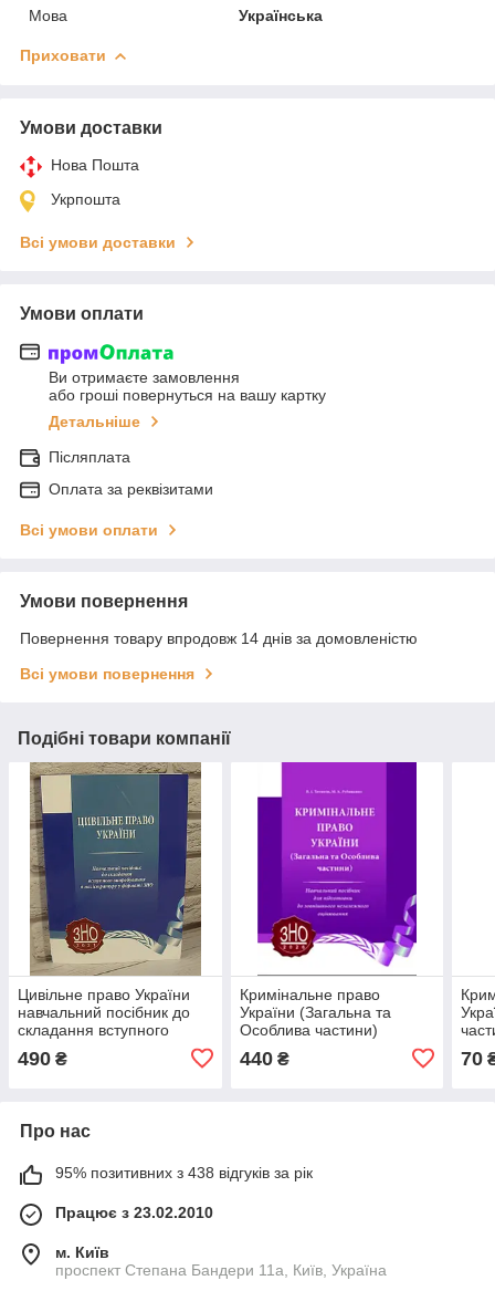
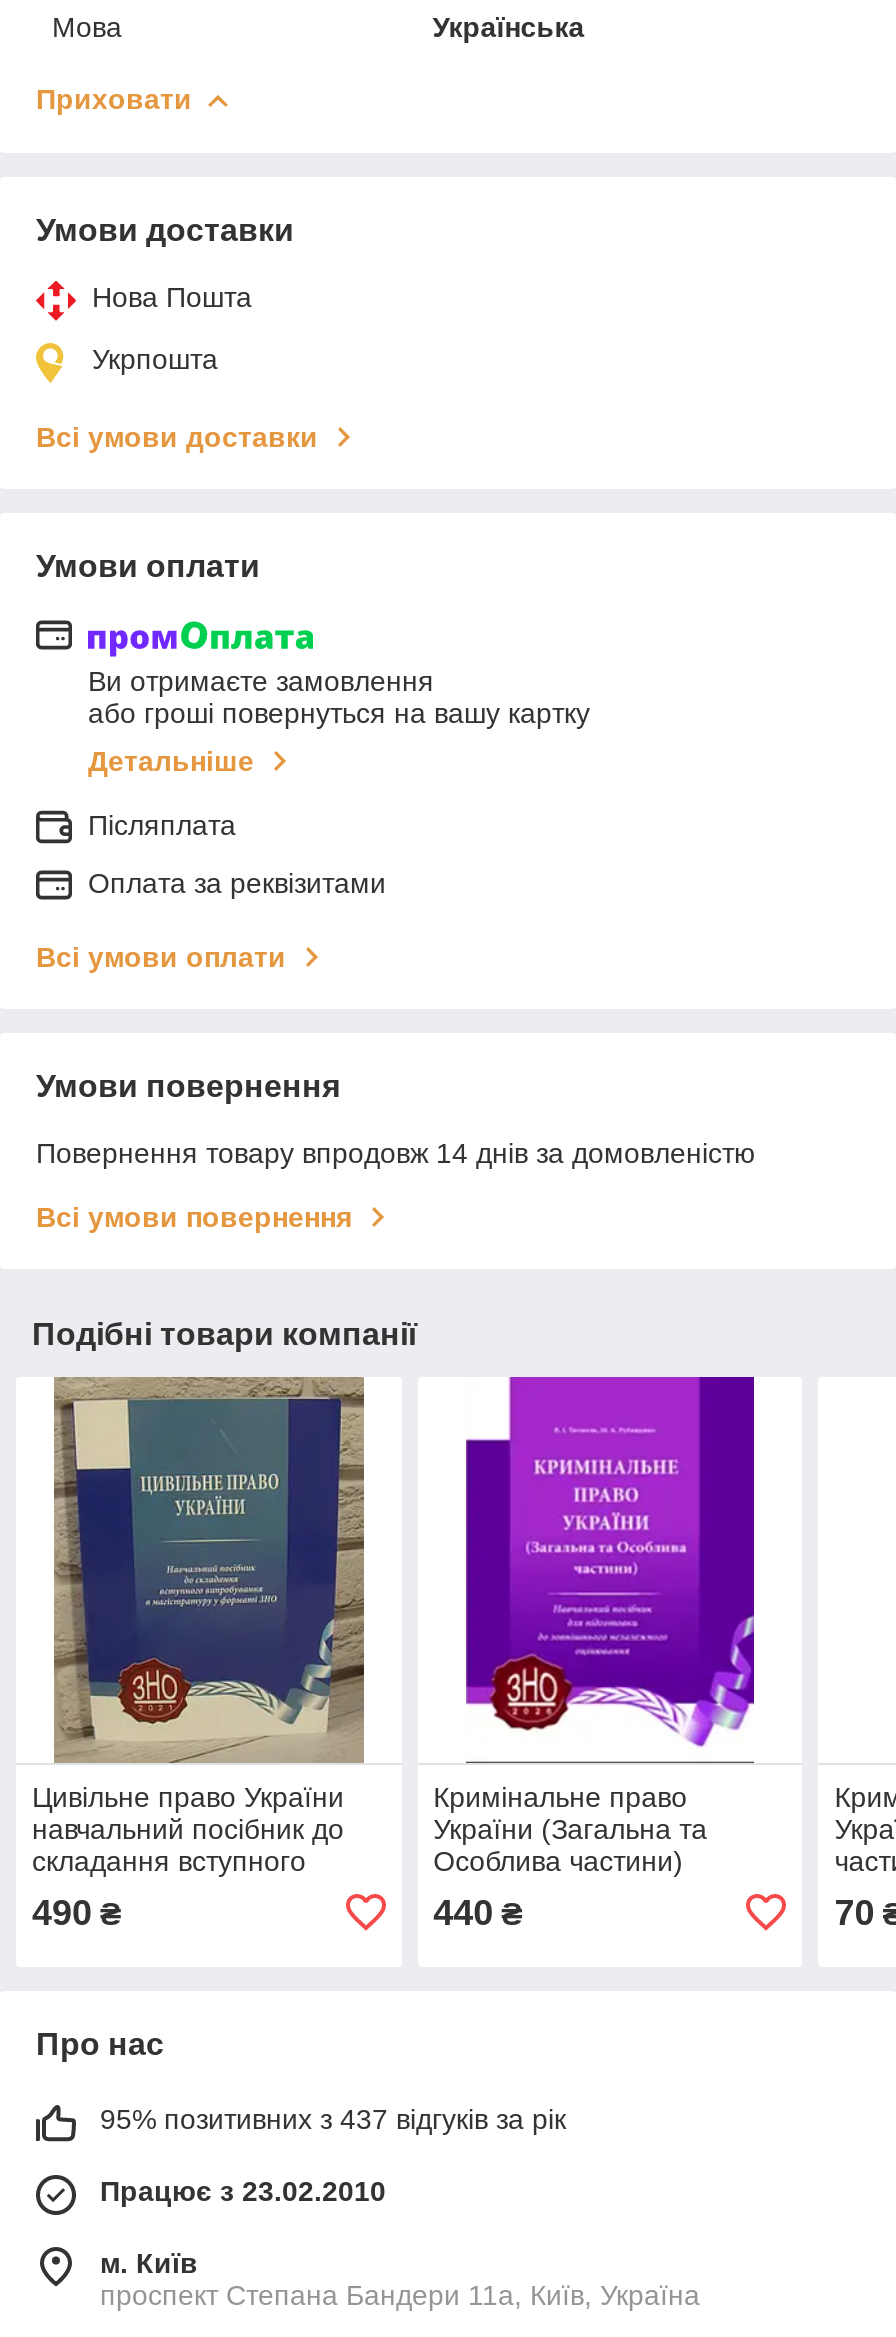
[55,1164,313,1181] 95% позитивних з 438 відгуків за рік -> [100,2103,566,2135] 95% позитивних з 437 відгуків за рік

